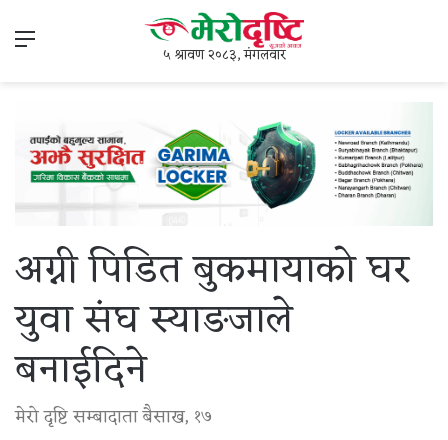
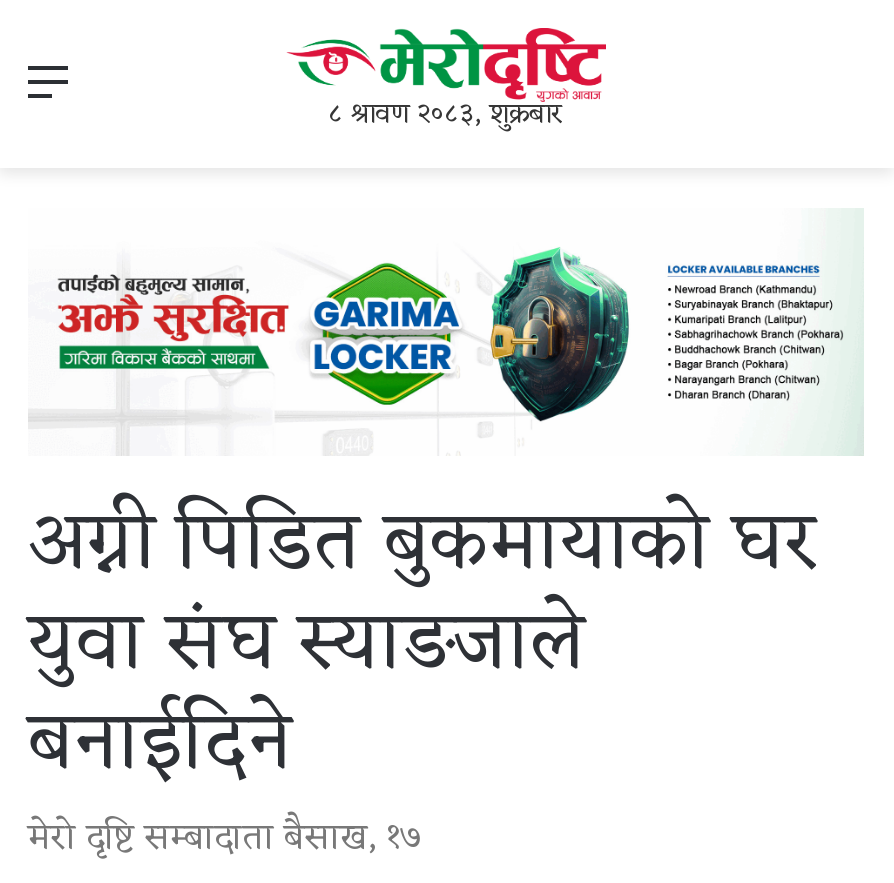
[162,43,285,68] ५ श्रावण २०८३, मंगलवार -> [329,89,563,139] ८ श्रावण २०८३, शुक्रबार

